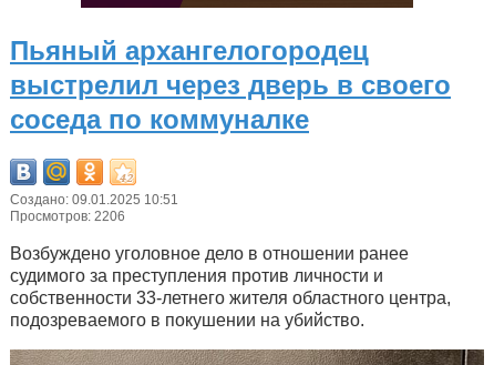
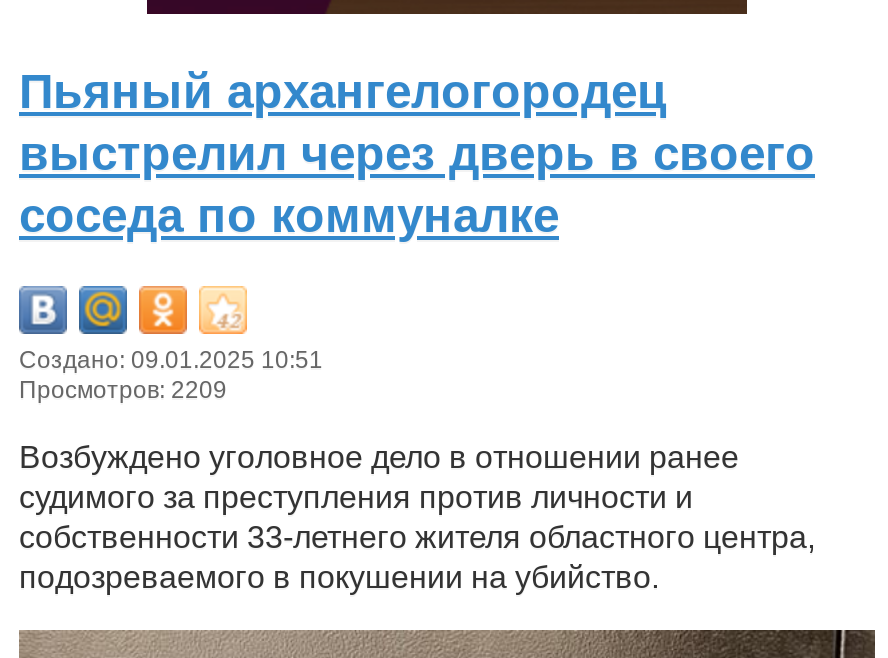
[10,209,125,225] Просмотров: 2206 -> [19,377,227,405] Просмотров: 2209

